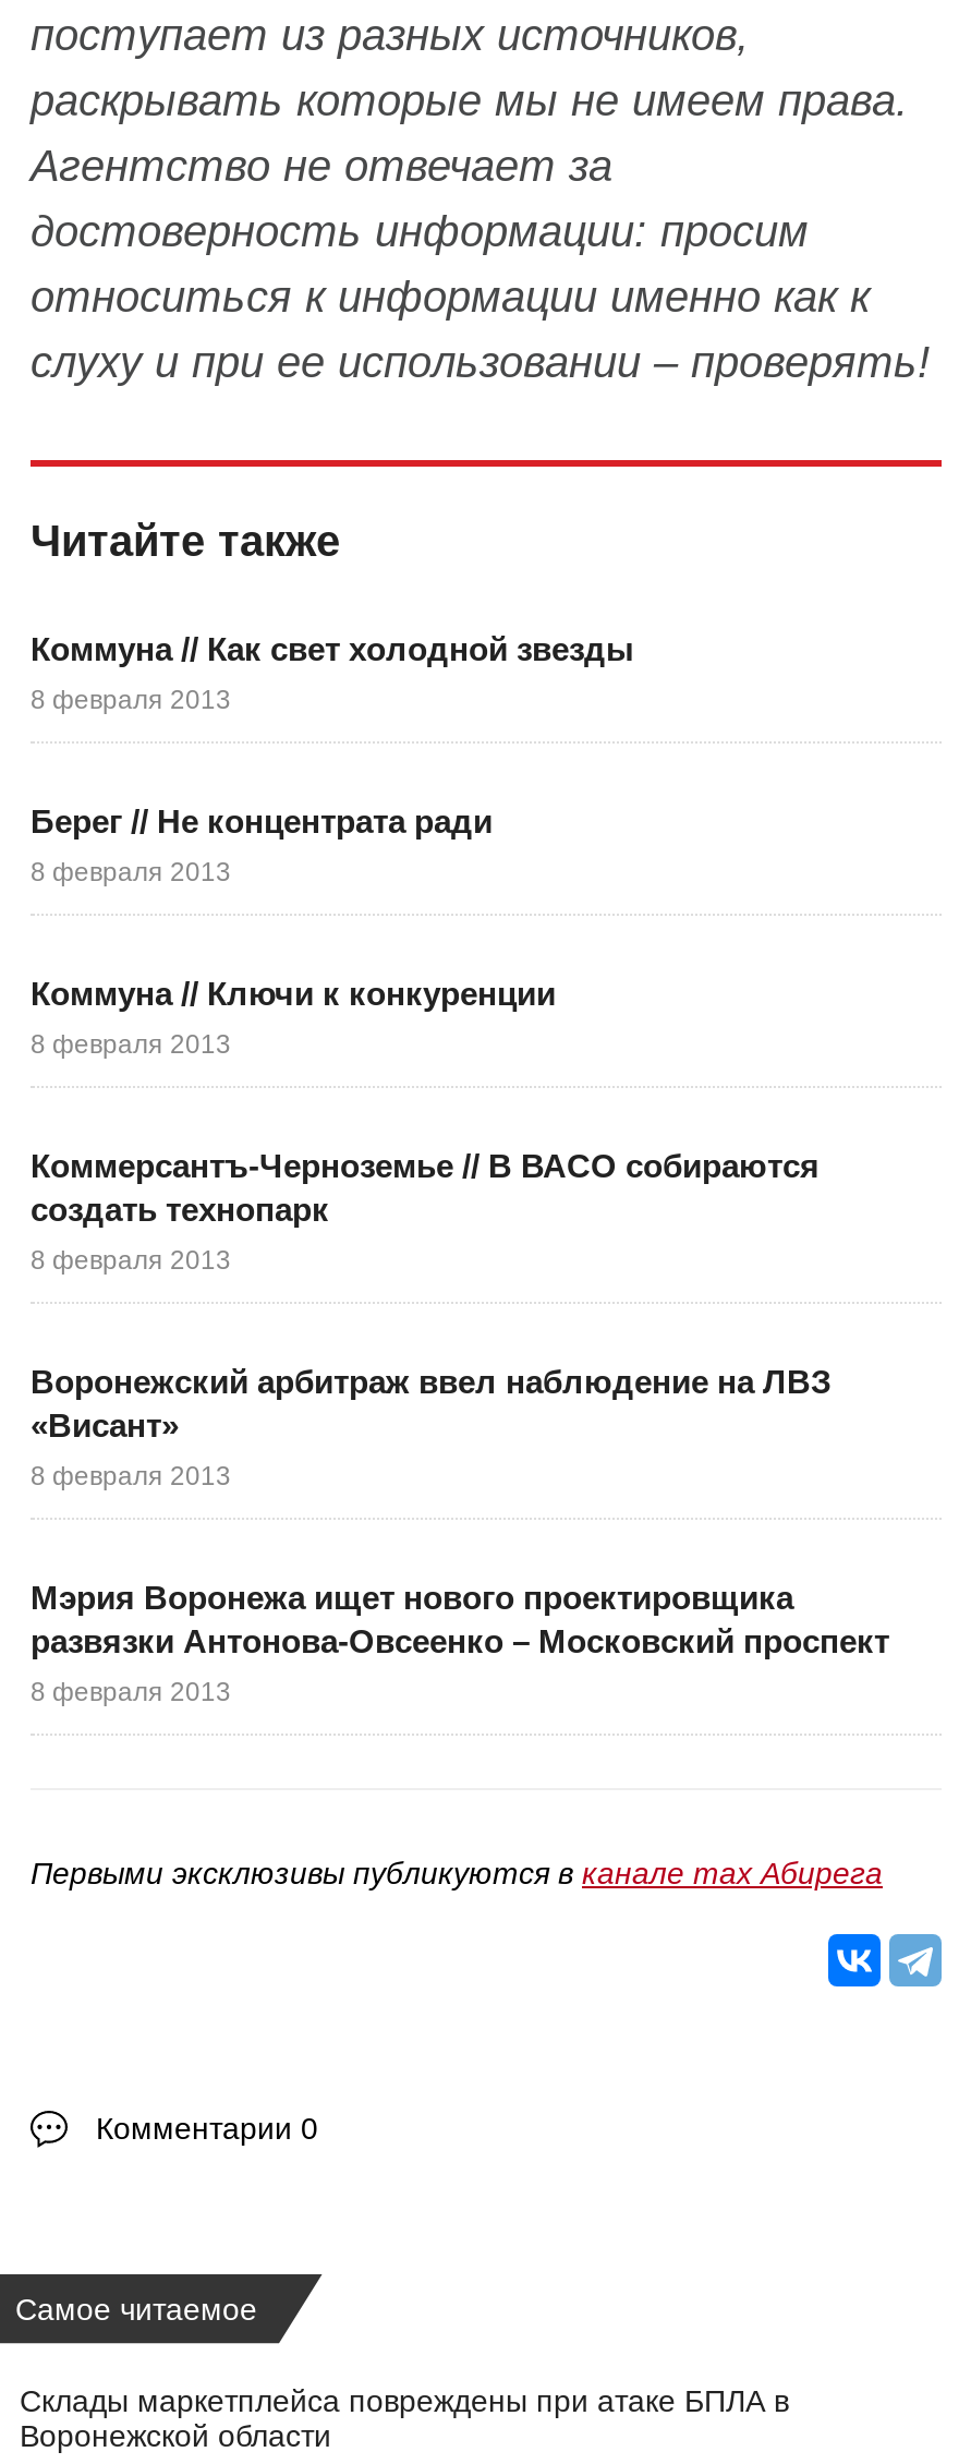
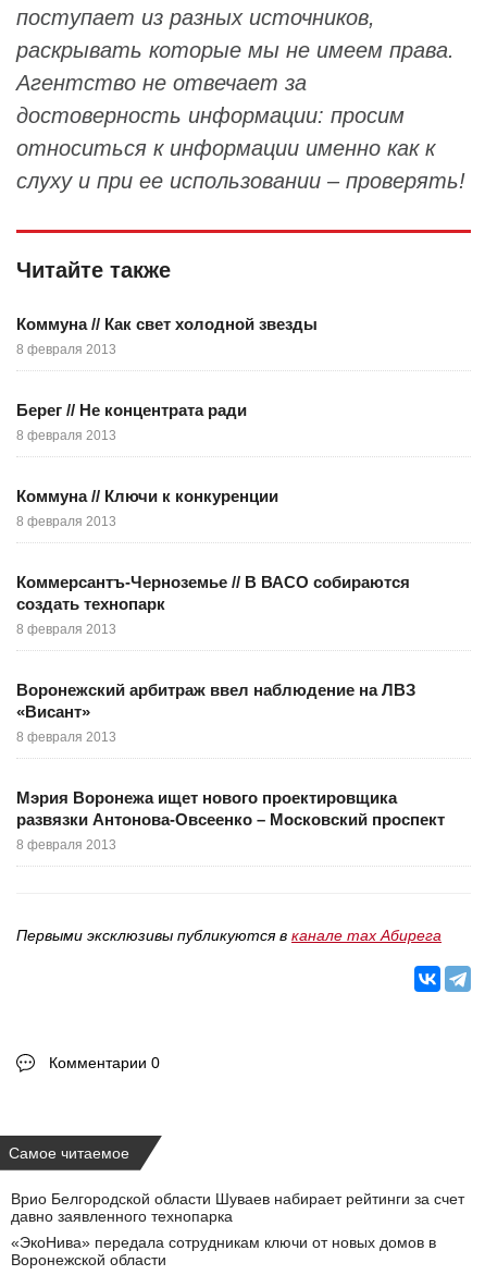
[20,2382,789,2417] Склады маркетплейса повреждены при атаке БПЛА в -> [11,1190,464,1251] Врио Белгородской области Шуваев набирает рейтинги за счет | давно заявленного технопарка | «ЭкоНива» передала сотрудникам ключи от новых домов в

